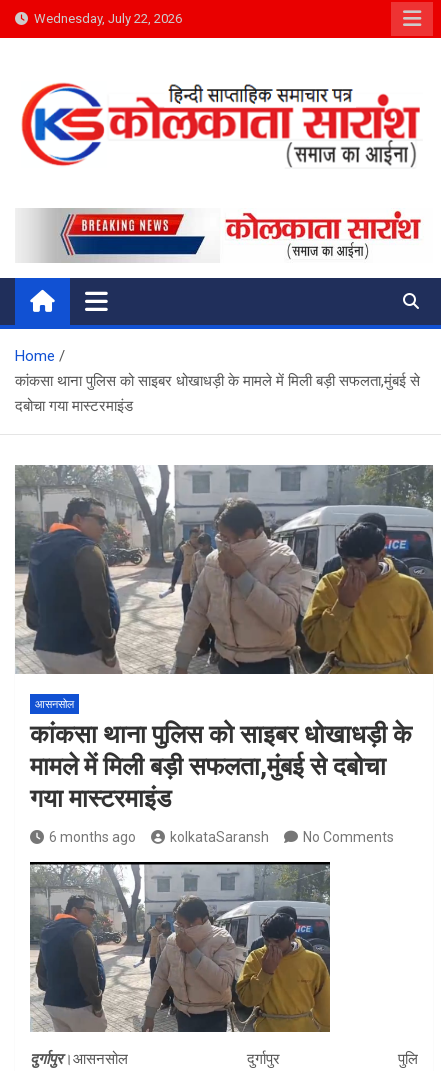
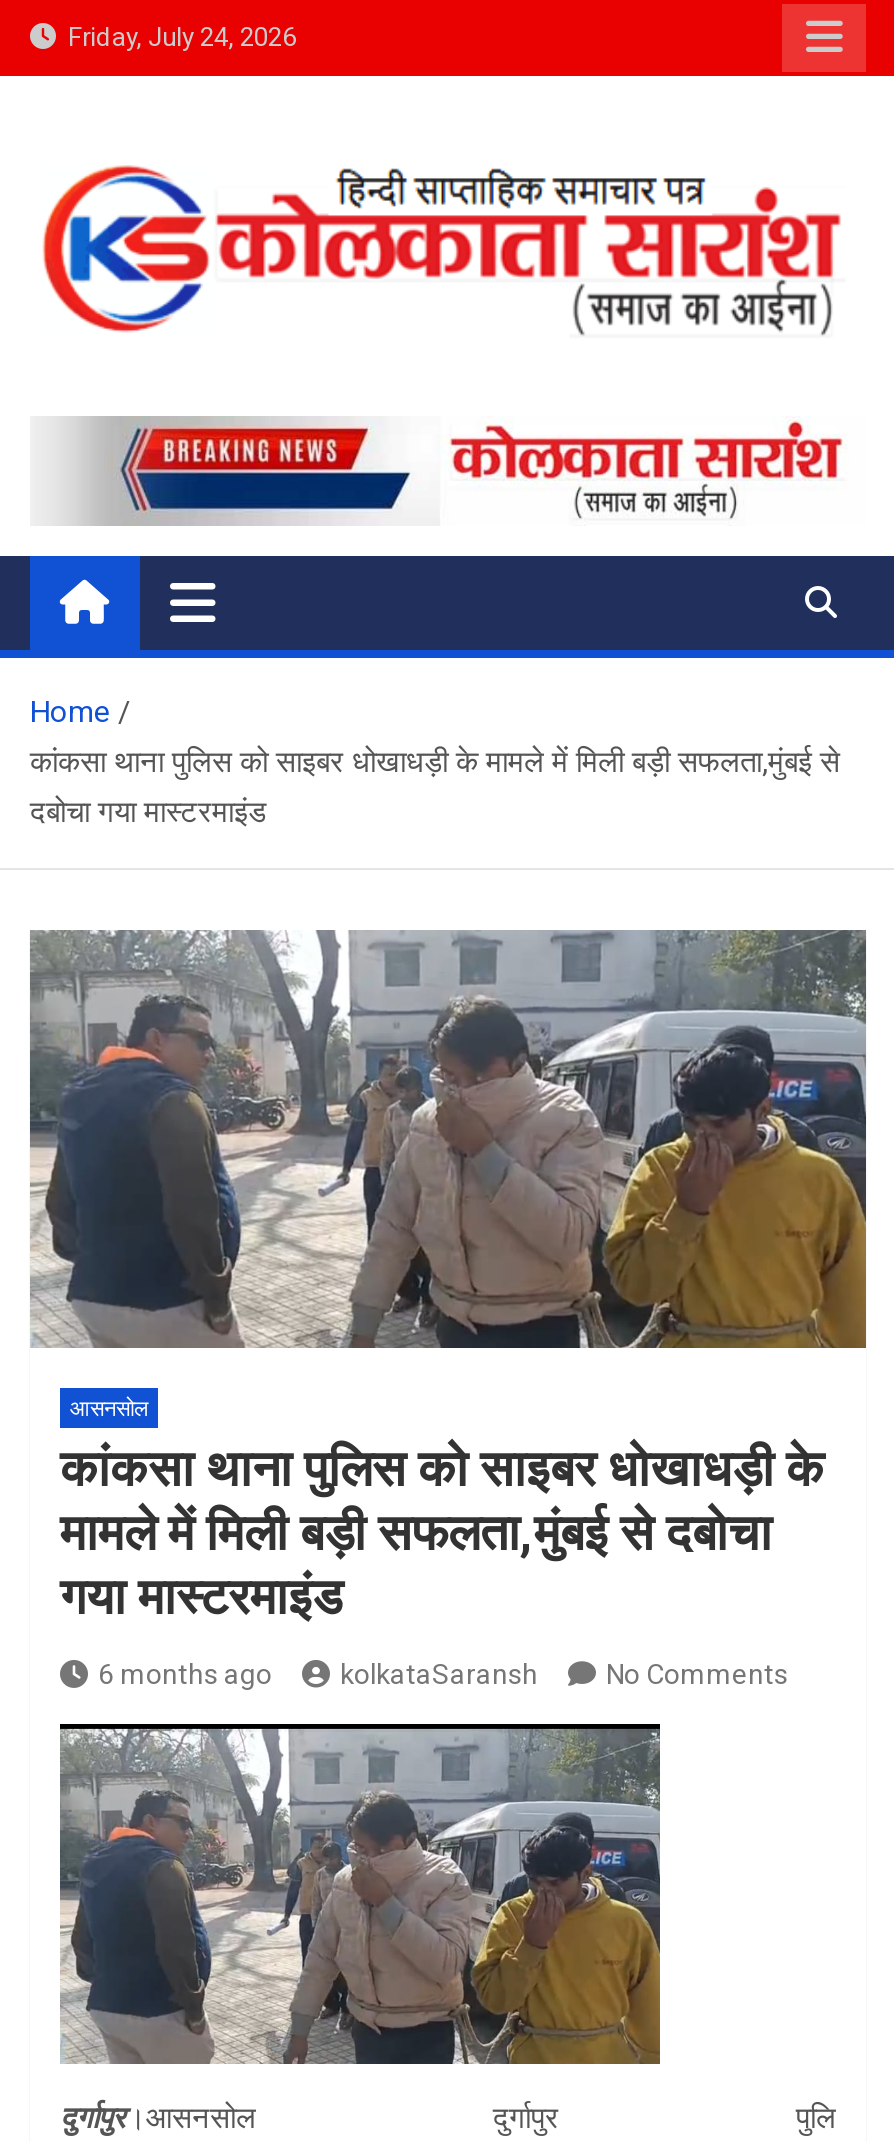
[28,11,182,26] Wednesday, July 22, 2026 -> [56,22,296,52] Friday, July 24, 2026

